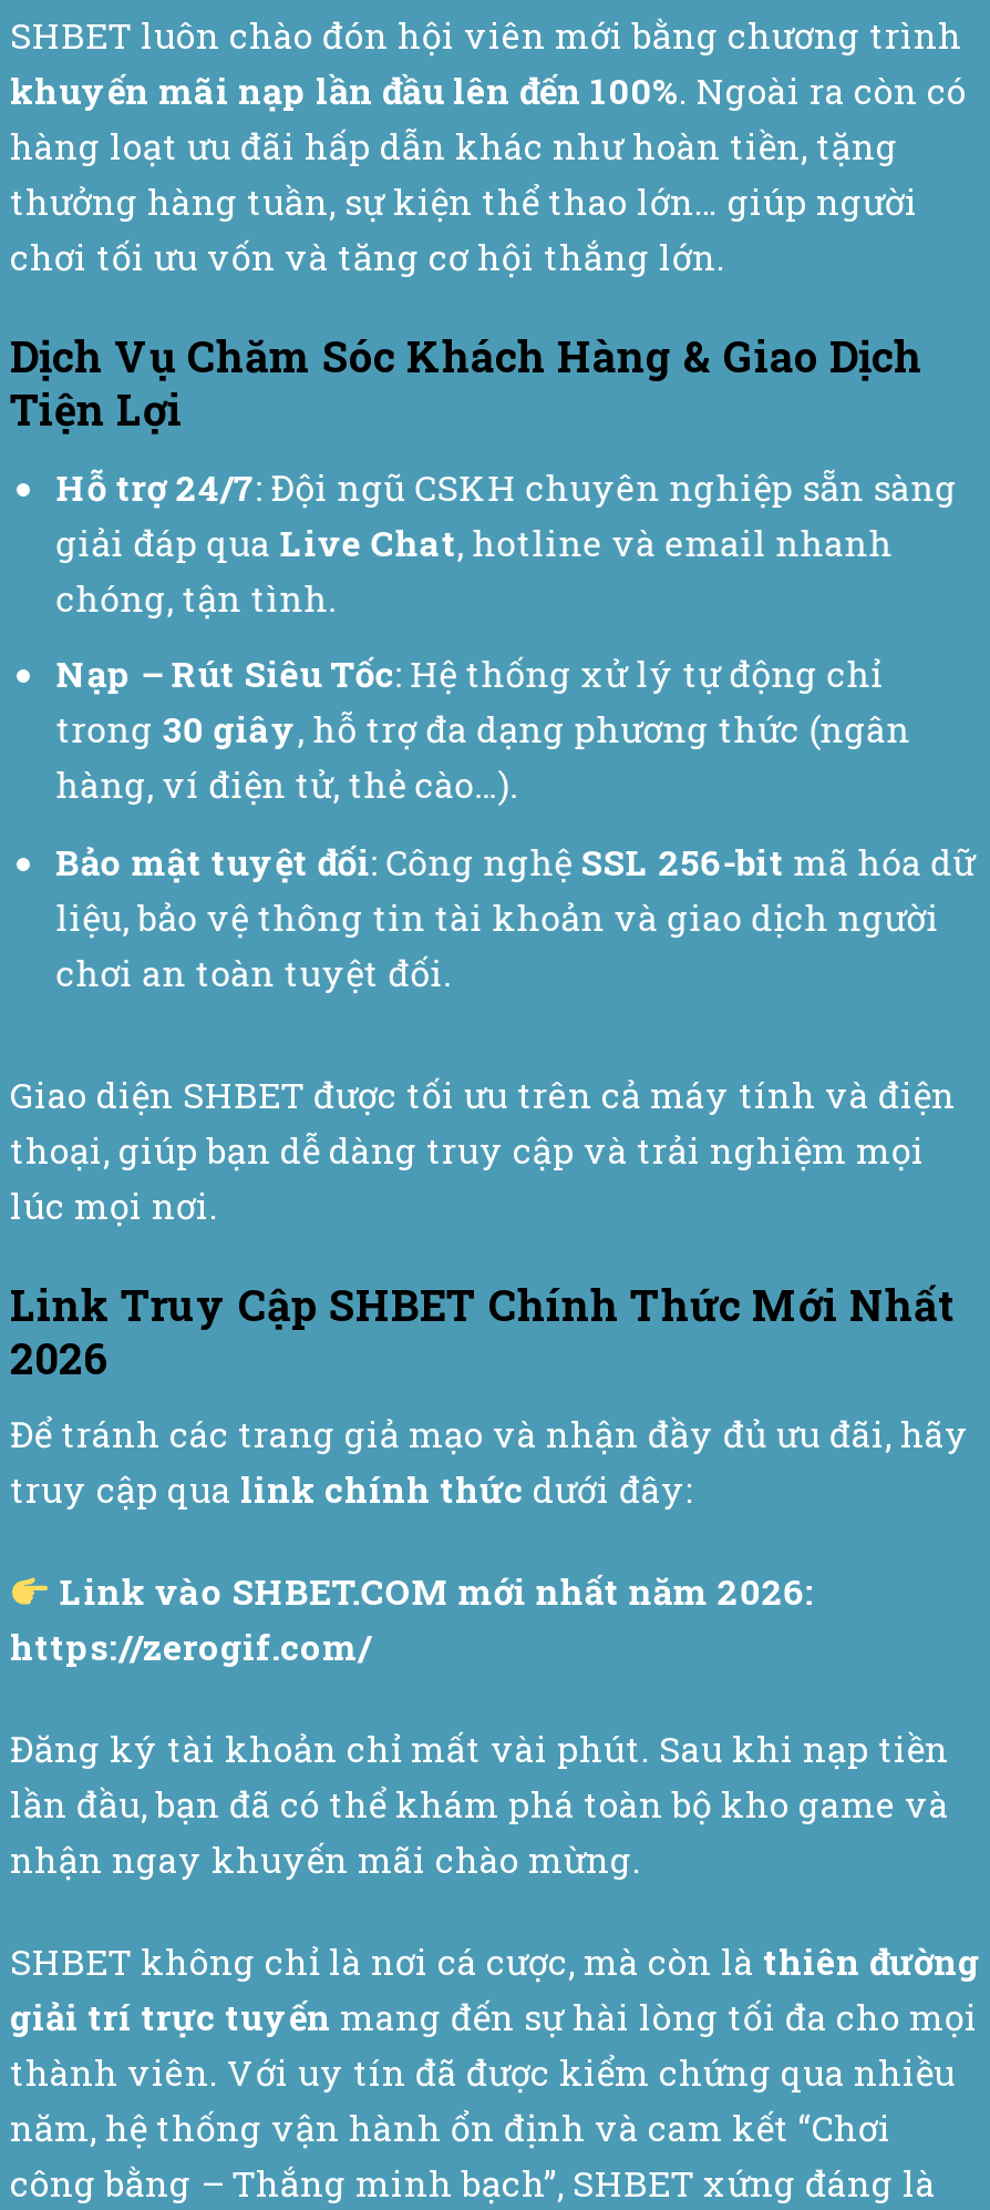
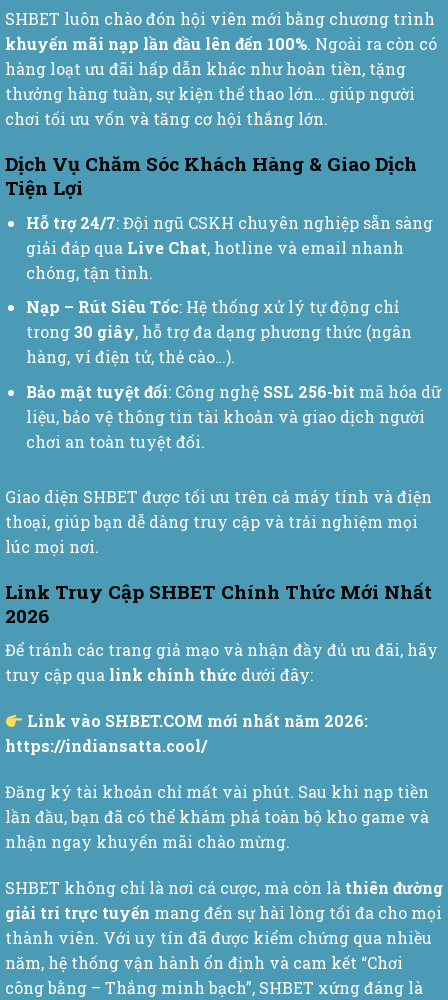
[10,1623,371,1670] https://zerogif.com/ -> [5,735,207,756] https://indiansatta.cool/

